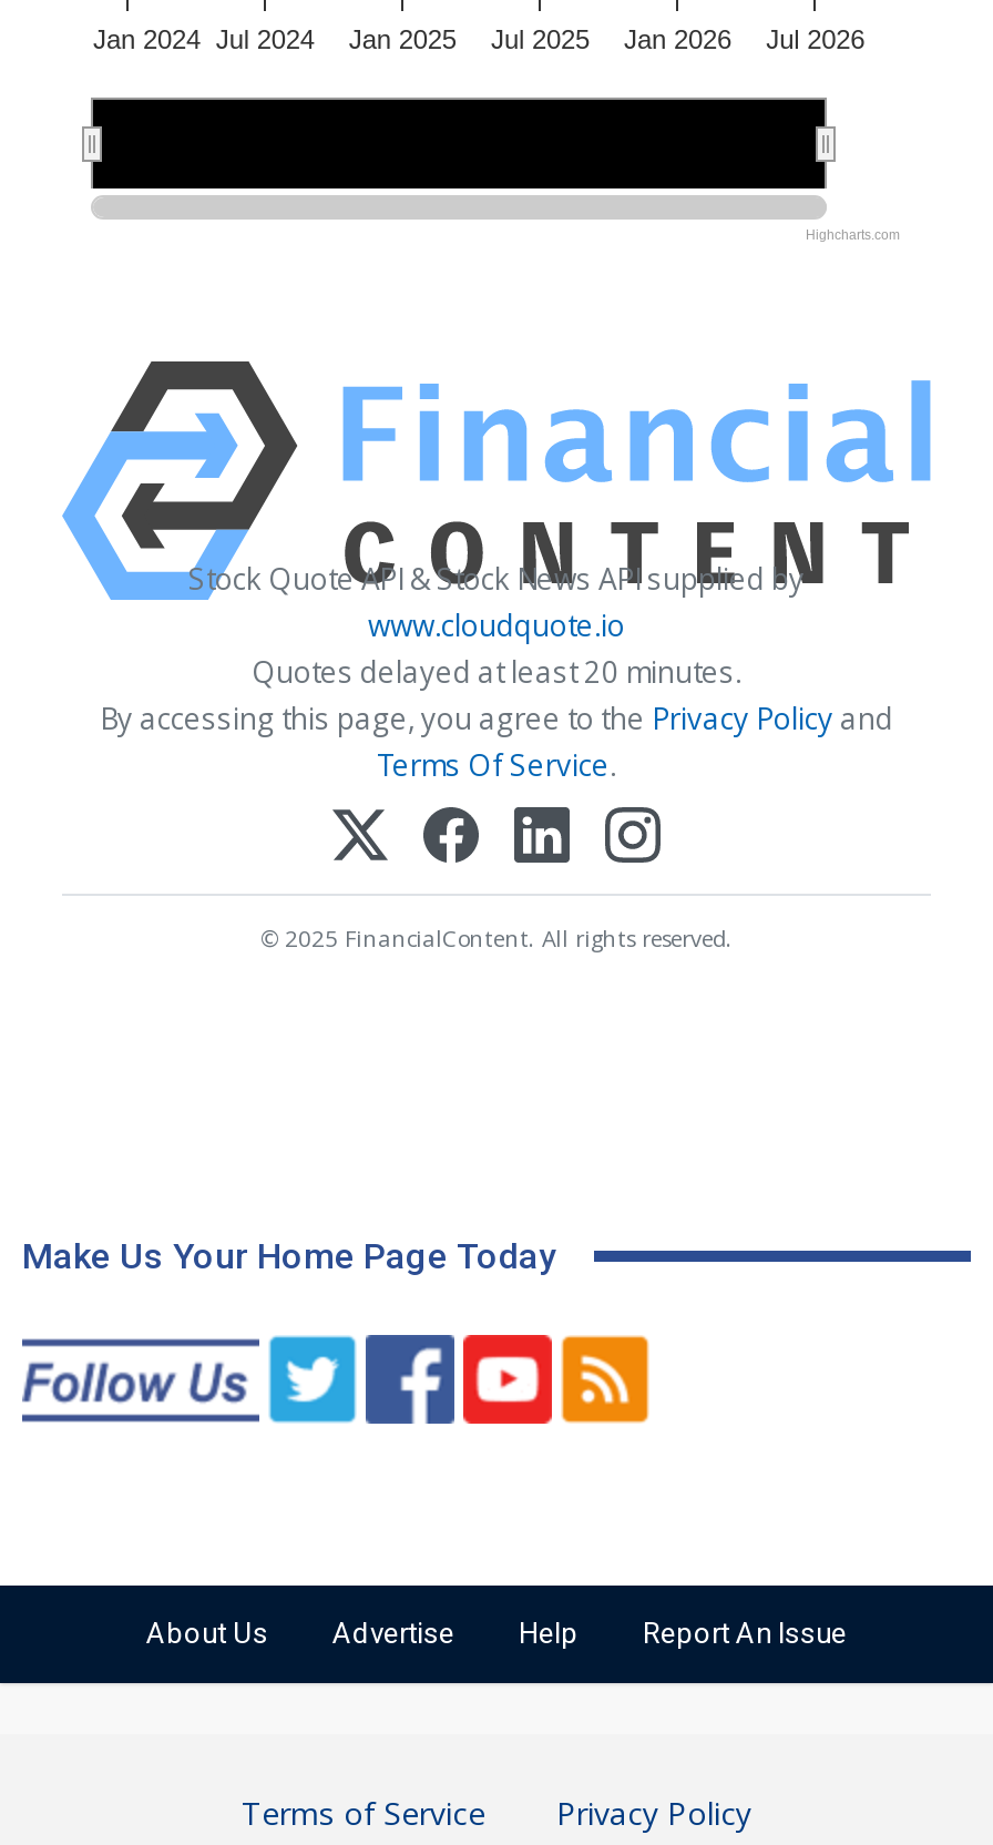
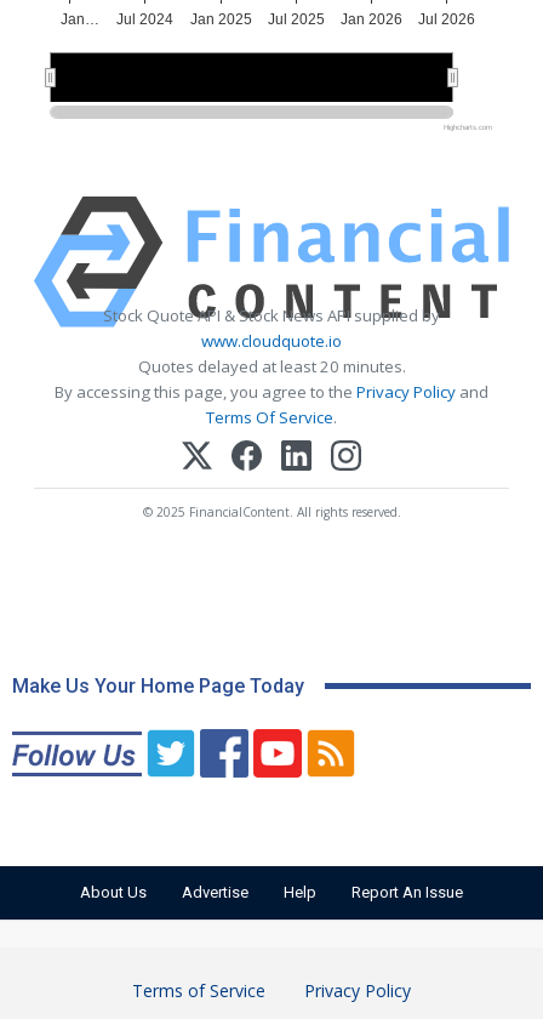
[93,23,314,53] Jan 2024 Jul 2024 -> [61,10,174,27] Jan… | Jul 2024

